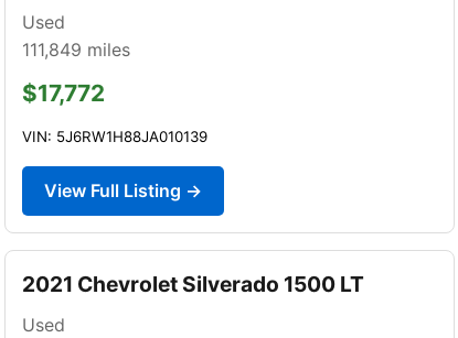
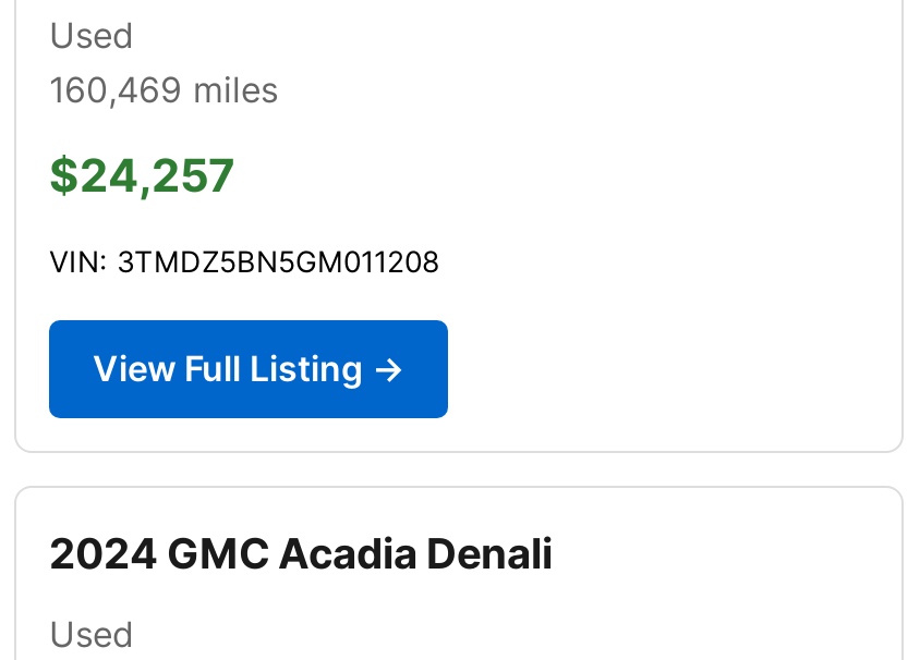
[22,38,130,60] 111,849 miles -> [49,67,278,111] 160,469 miles
[22,79,105,107] $17,772 -> [49,148,234,202] $24,257
[22,128,207,145] VIN: 5J6RW1H88JA010139 -> [49,244,439,279] VIN: 3TMDZ5BN5GM011208
[22,271,364,297] 2021 Chevrolet Silverado 1500 LT -> [49,527,553,579] 2024 GMC Acadia Denali

